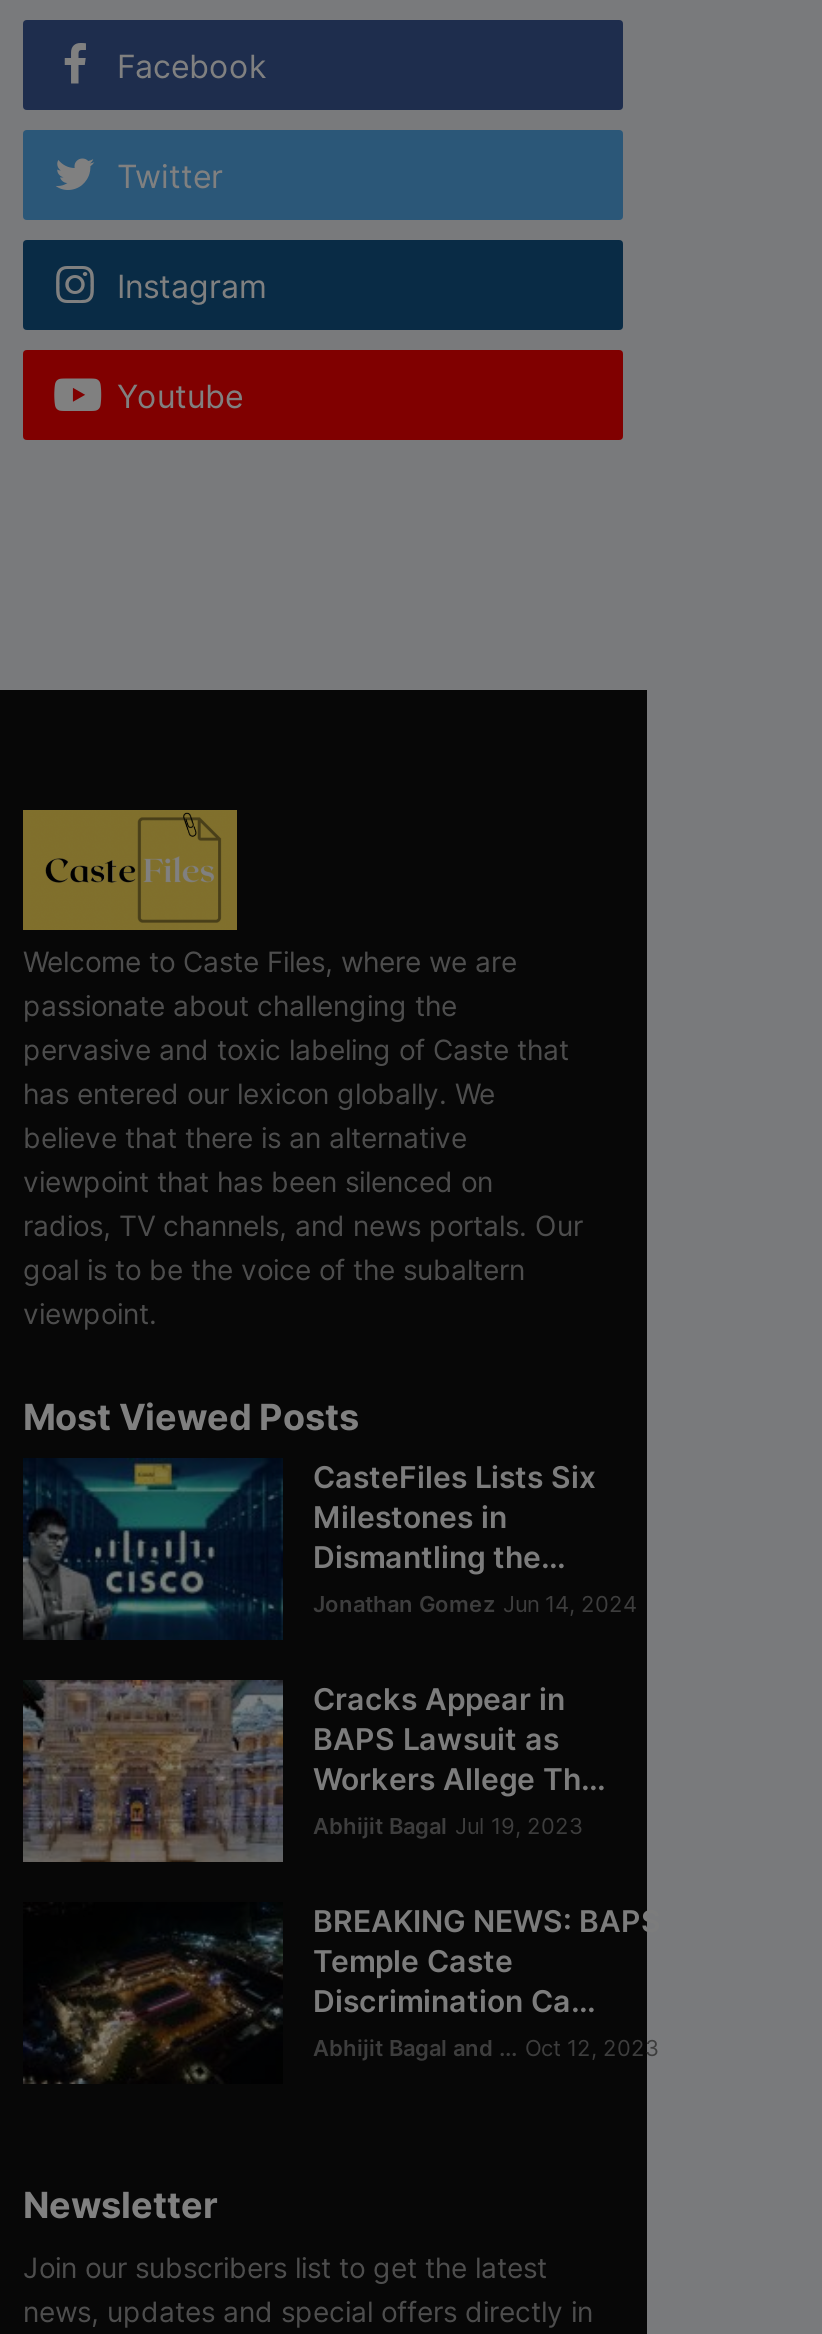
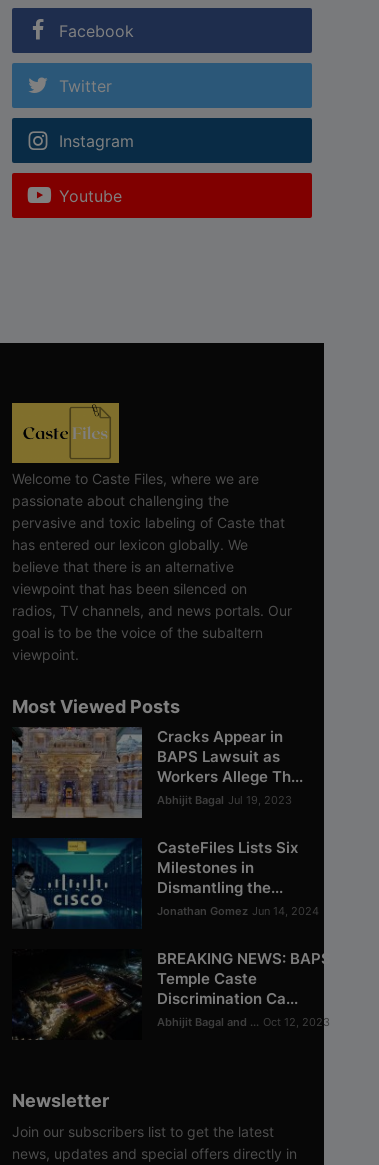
moved [23,1458,637,1640] -> [11,838,319,929]: [image] | CasteFiles Lists Six | Milestones in | Dismantling the... | Jonathan Gomez Jun 14, 2024
moved [19,1678,605,1862] -> [10,726,303,818]: [image] | Cracks Appear in | BAPS Lawsuit as | Workers Allege Th... | Abhijit Bagal Jul 19, 2023

